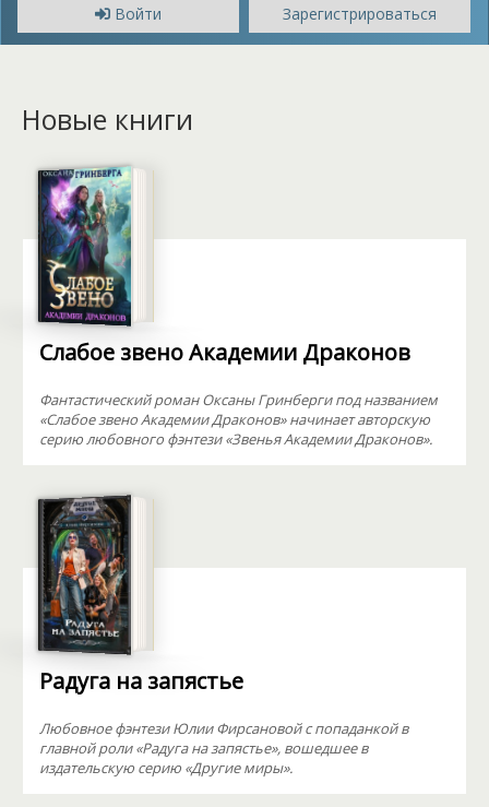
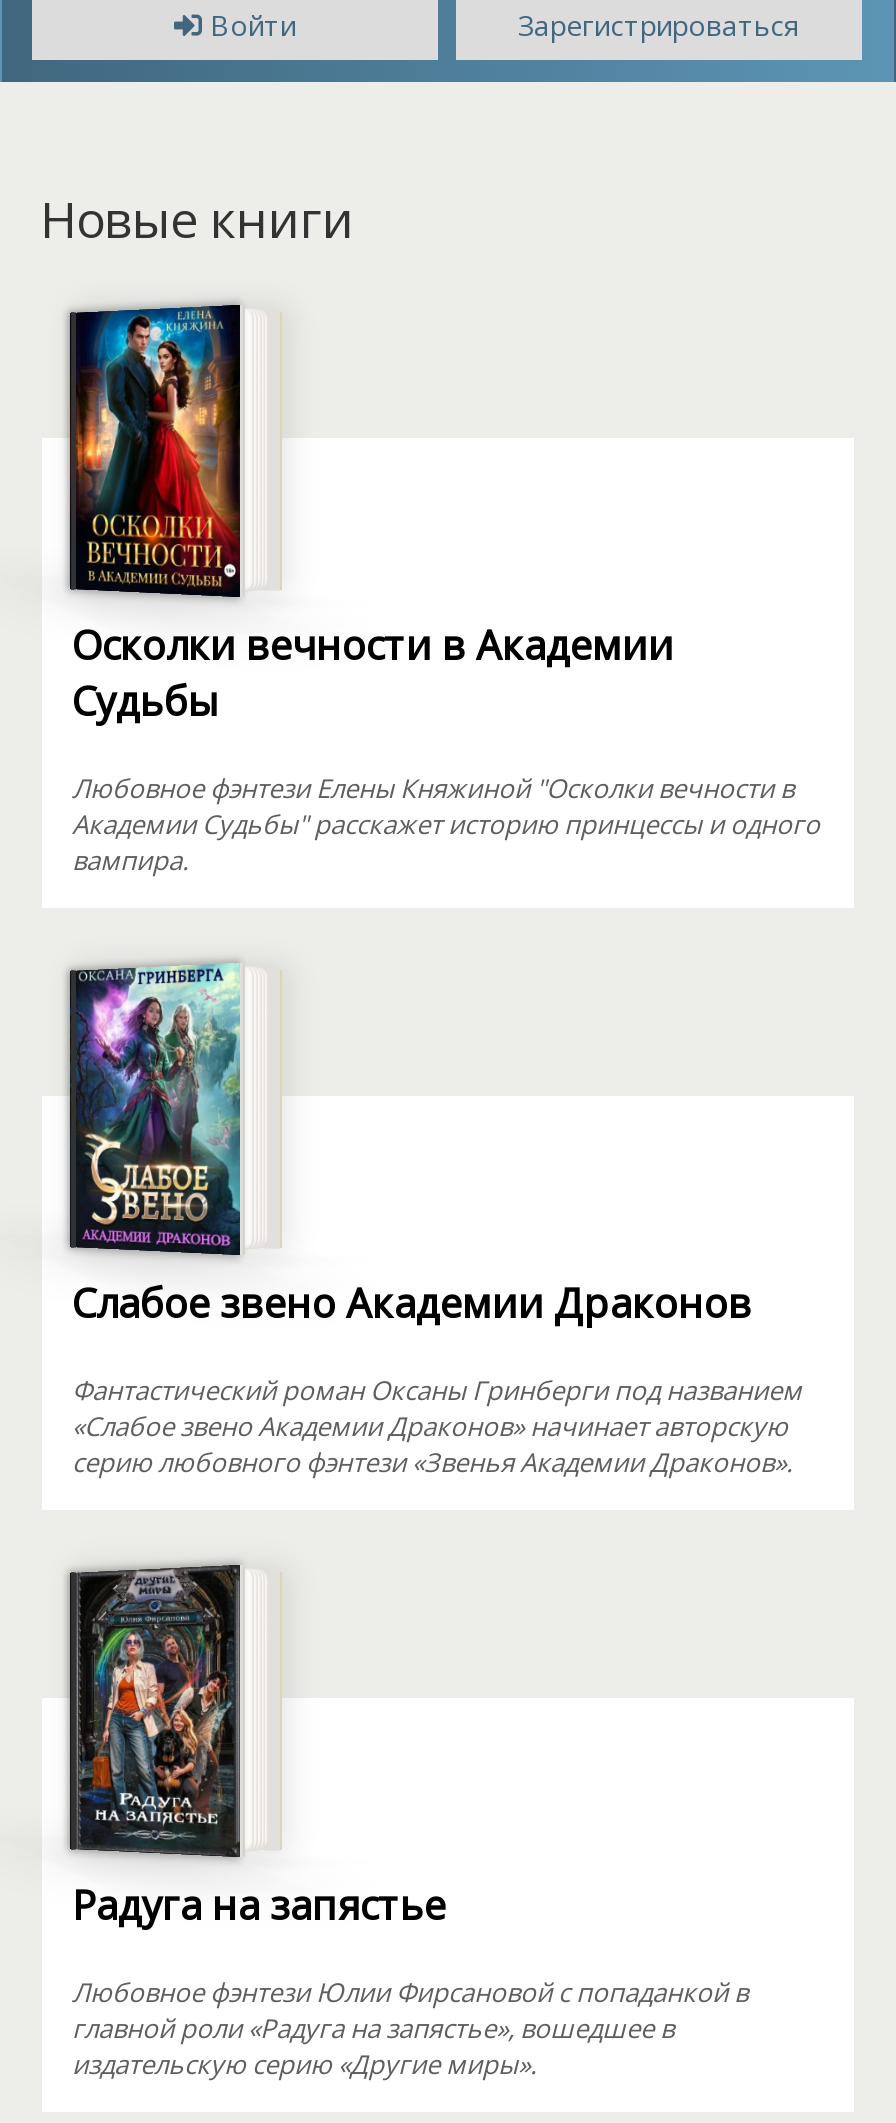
none -> [72,302,820,878] [image] | Осколки вечности в Академии | Судьбы | Любовное фэнтези Елены Княжиной "Осколки вечности в | Академии Судьбы" расскажет историю принцессы и одного | вампира.

